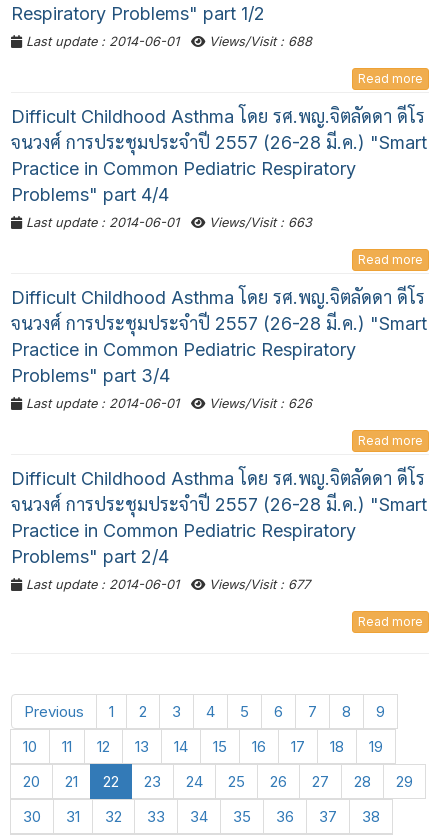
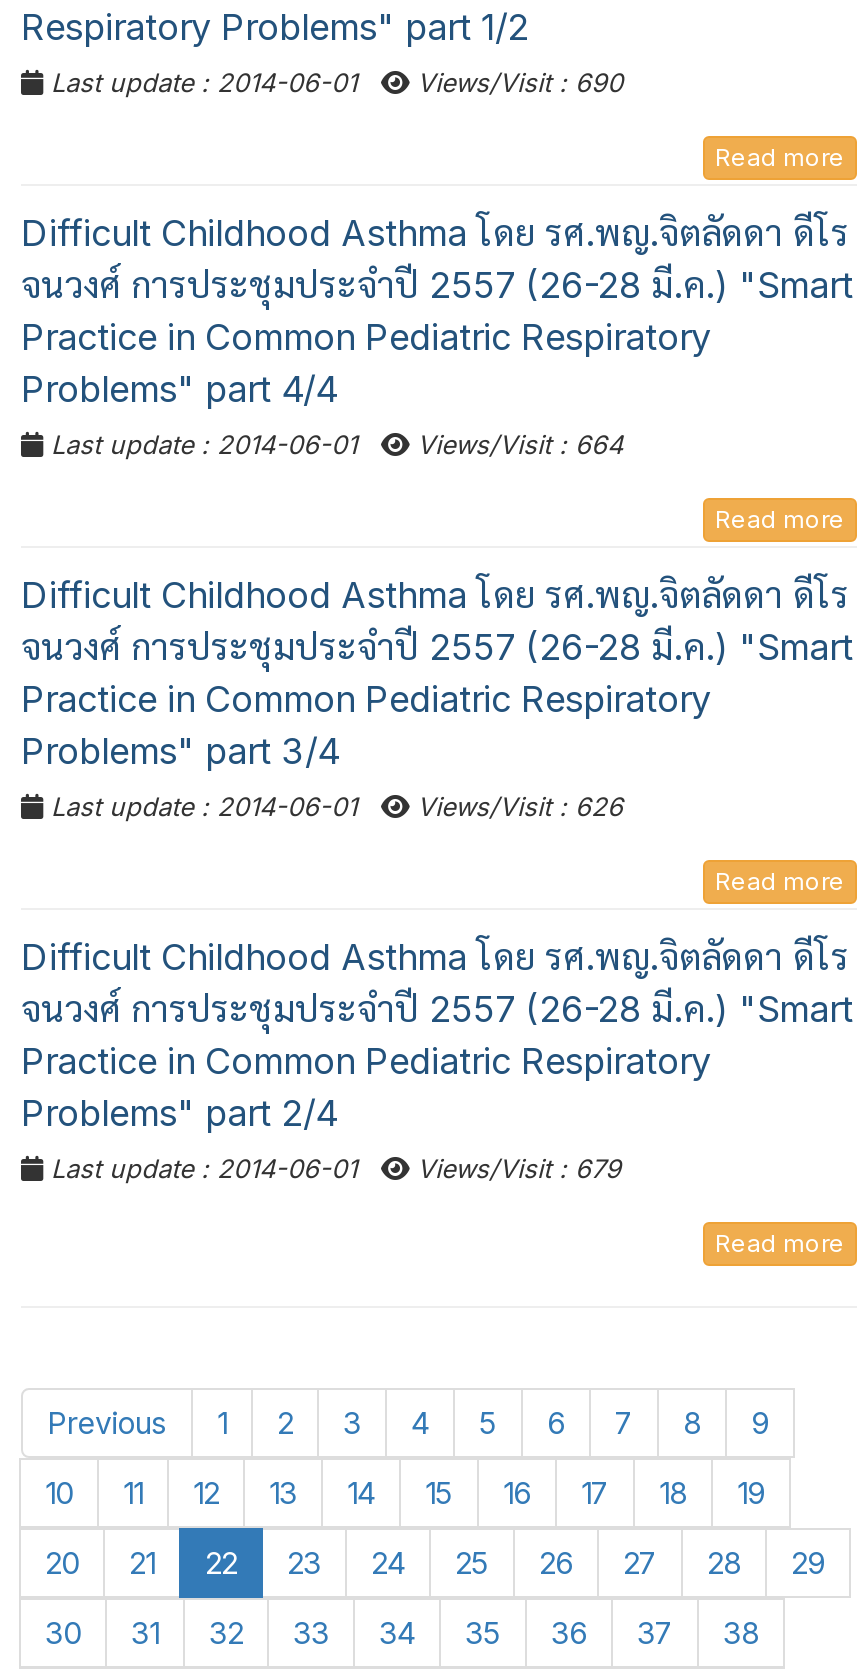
[22,34,312,49] Last update : 2014-06-01 Views/Visit : 688 -> [43,68,623,98] Last update : 2014-06-01 Views/Visit : 690
[22,215,312,230] Last update : 2014-06-01 Views/Visit : 663 -> [43,430,623,460] Last update : 2014-06-01 Views/Visit : 664
[22,577,310,592] Last update : 2014-06-01 Views/Visit : 677 -> [43,1154,621,1184] Last update : 2014-06-01 Views/Visit : 679

